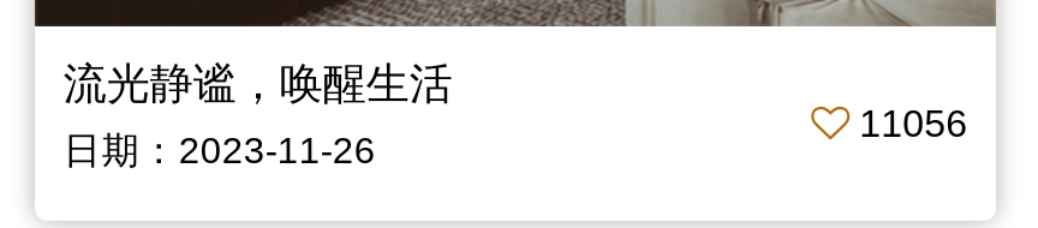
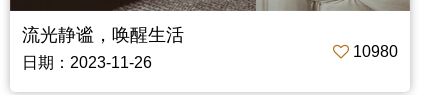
[850,102,968,143] 11056 -> [349,42,398,59] 10980

